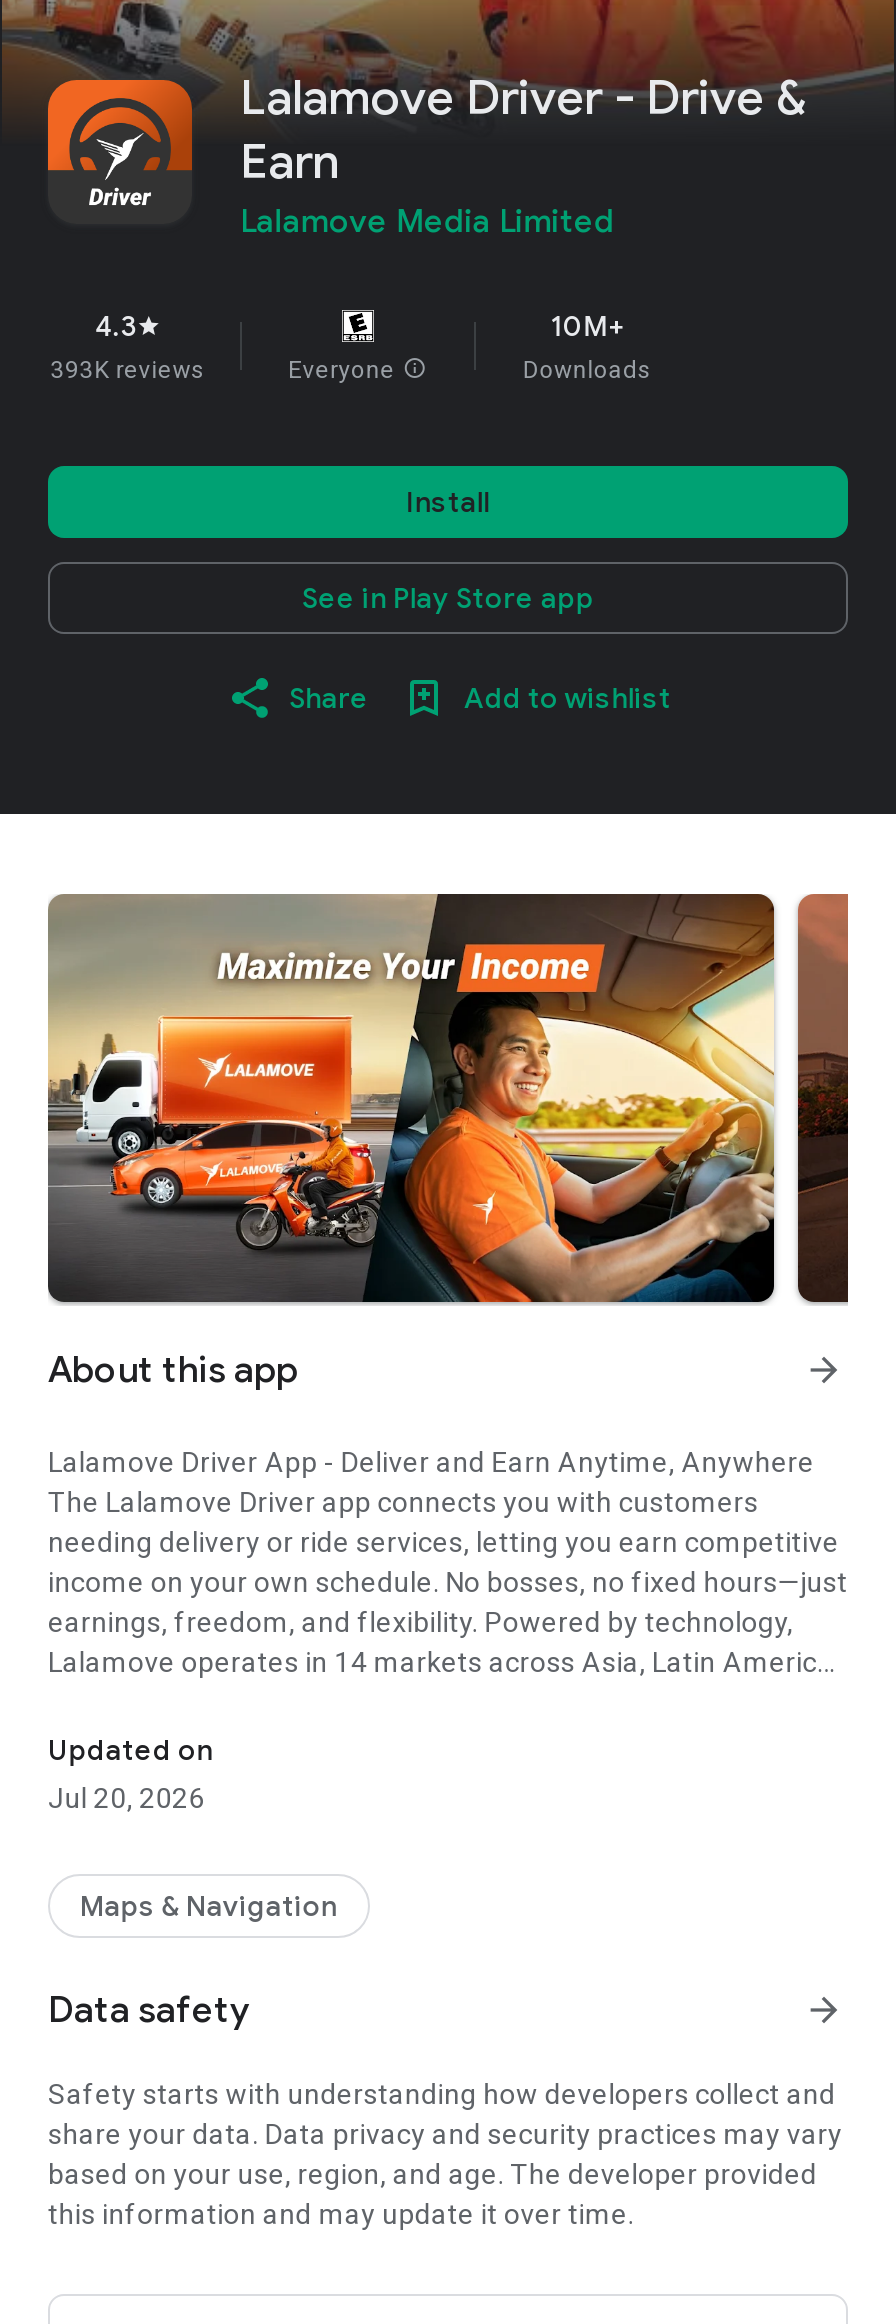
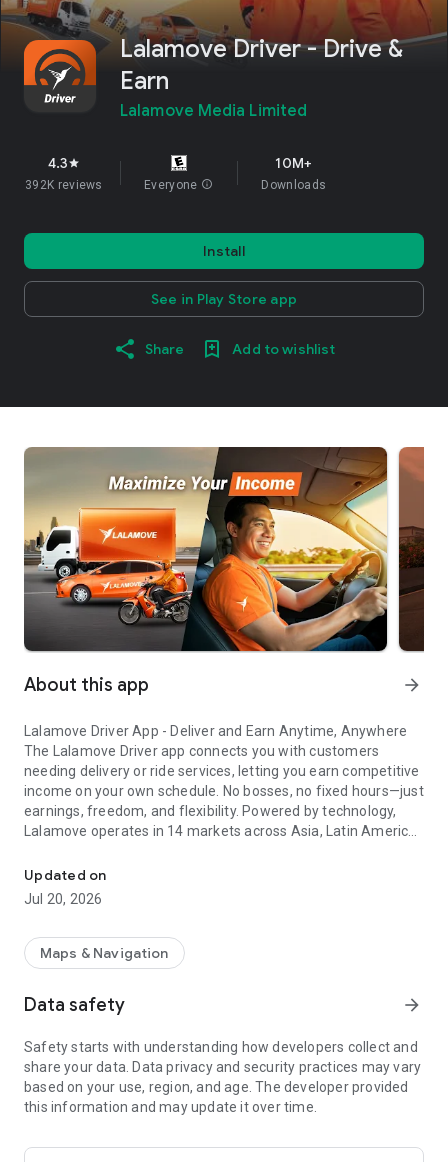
[50,356,206,384] 393K reviews -> [25,178,103,192] 392K reviews

